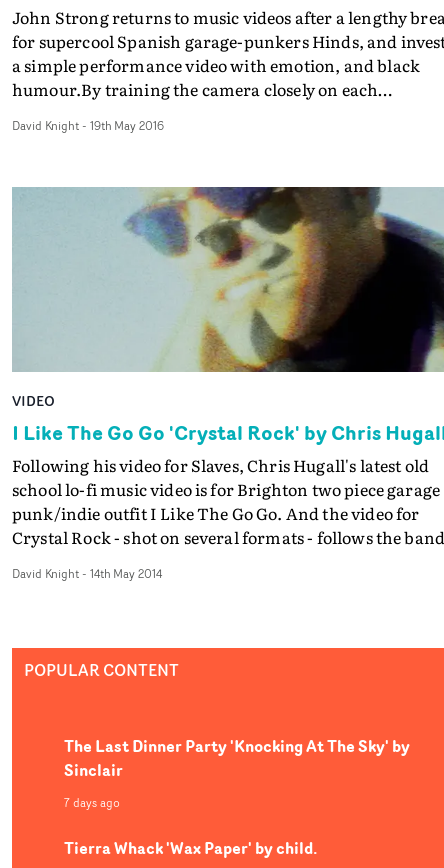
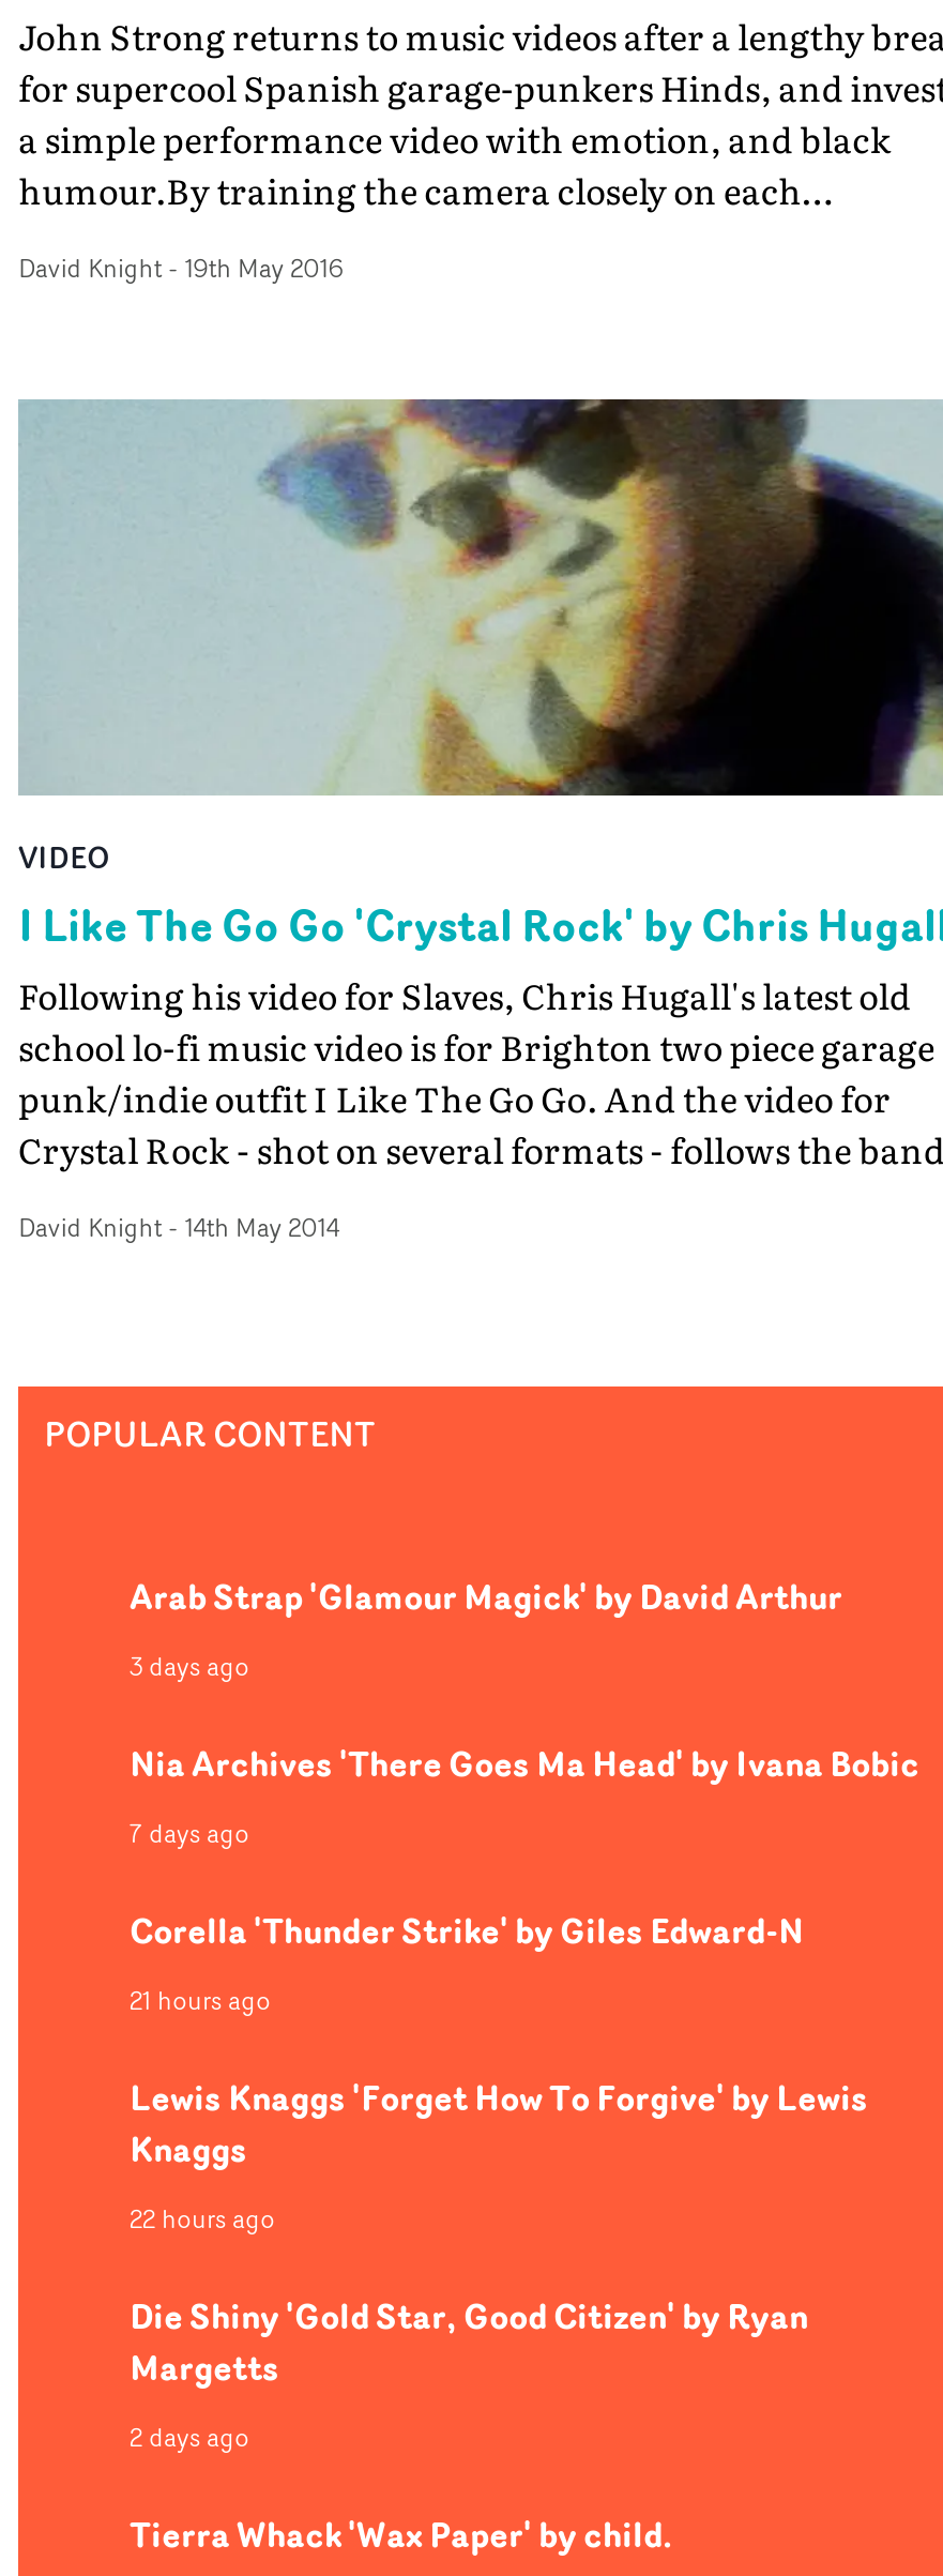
[64,734,410,782] The Last Dinner Party 'Knocking At The Sky' by | Sinclair -> [130,1571,919,1790] Arab Strap 'Glamour Magick' by David Arthur | 3 days ago | Nia Archives 'There Goes Ma Head' by Ivana Bobic
none -> [130,1905,868,2456] Corella 'Thunder Strike' by Giles Edward-N | 21 hours ago | Lewis Knaggs 'Forget How To Forgive' by Lewis | Knaggs | 22 hours ago | Die Shiny 'Gold Star, Good Citizen' by Ryan | Margetts | 2 days ago

